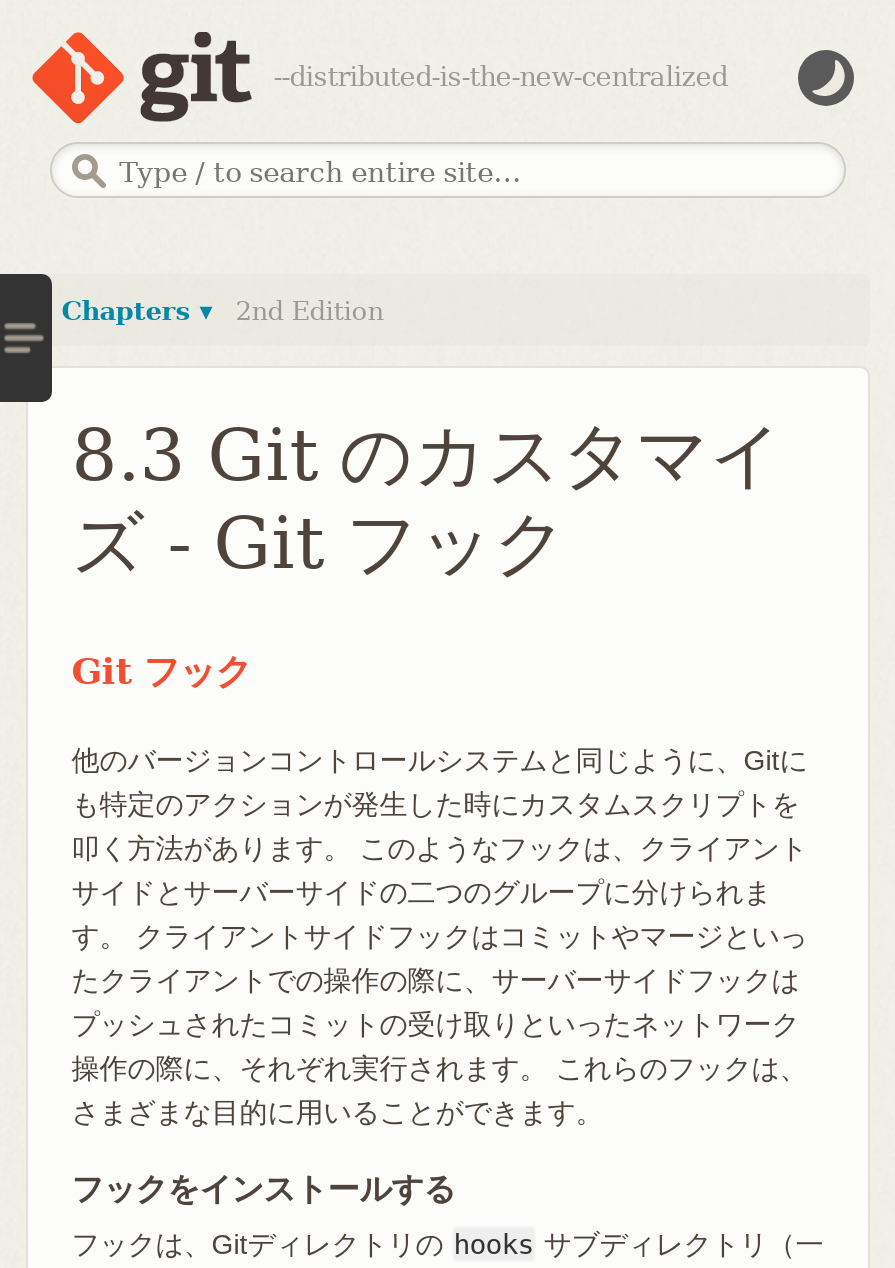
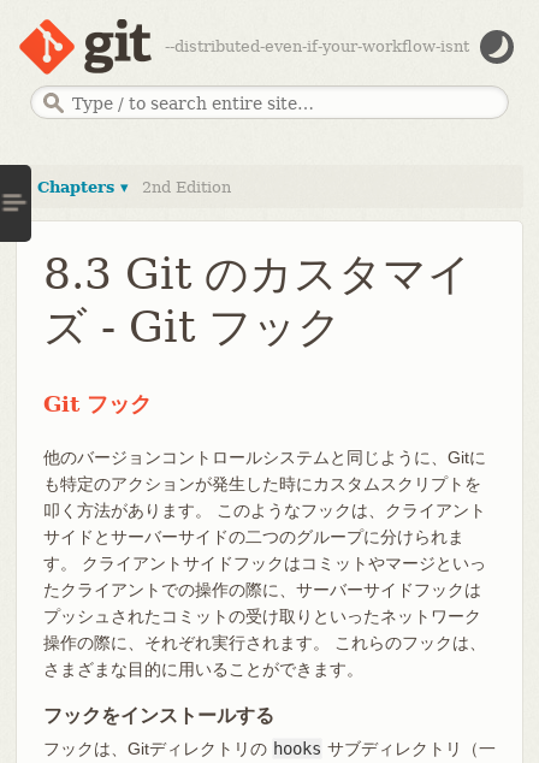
[274,62,728,92] --distributed-is-the-new-centralized -> [165,37,469,55] --distributed-even-if-your-workflow-isnt

